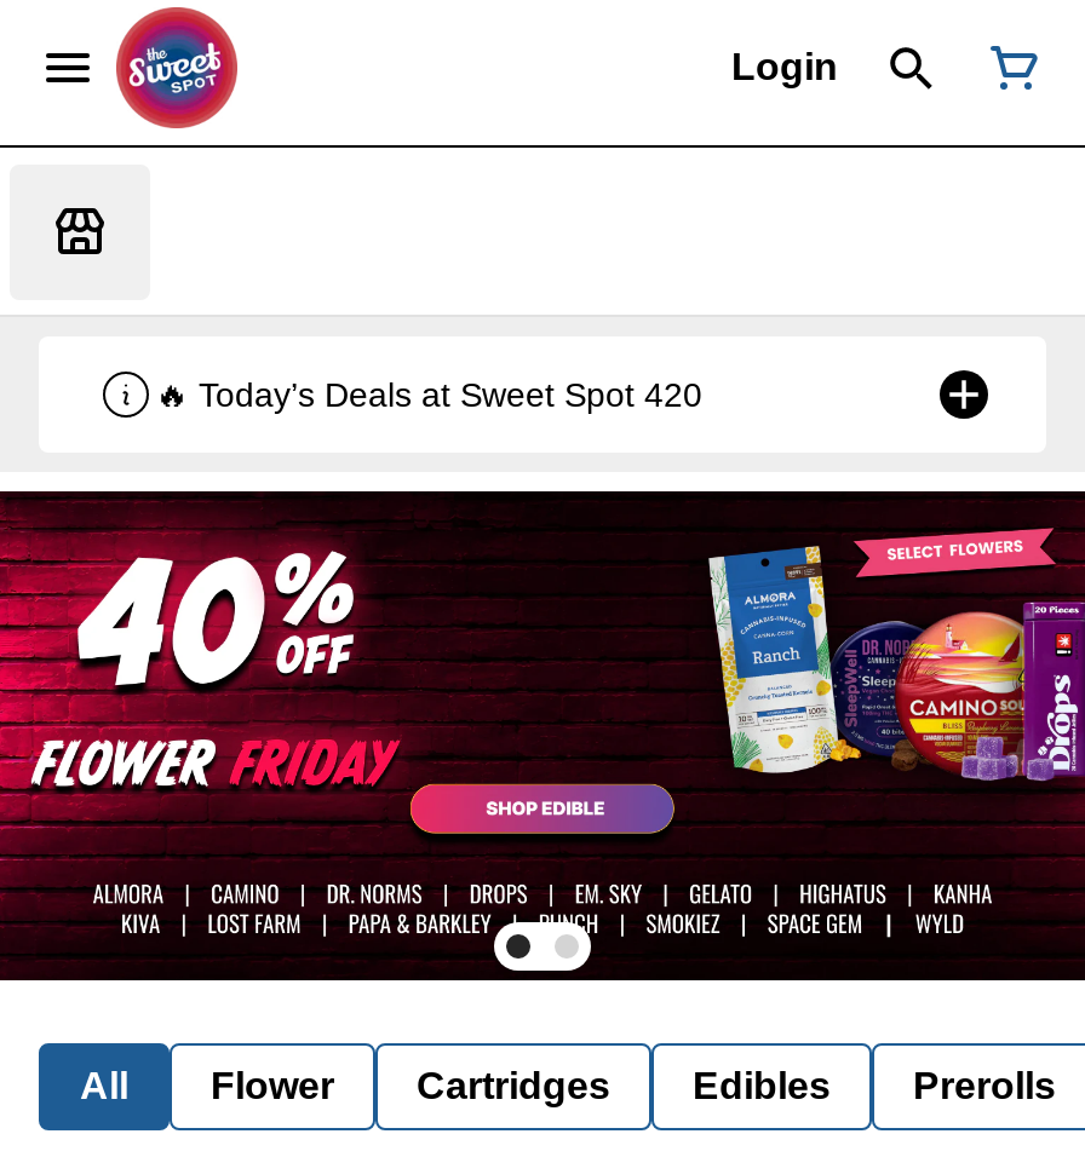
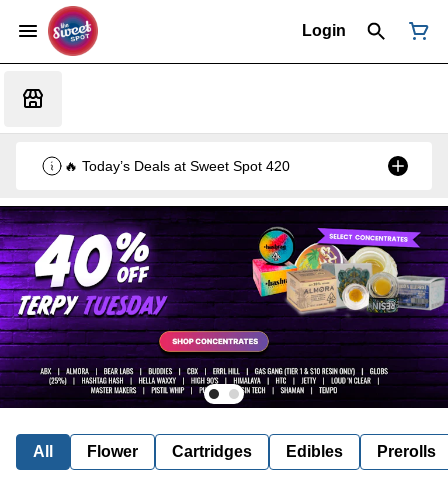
[7,501,1078,946] [image] -> [3,210,445,407] [image]

